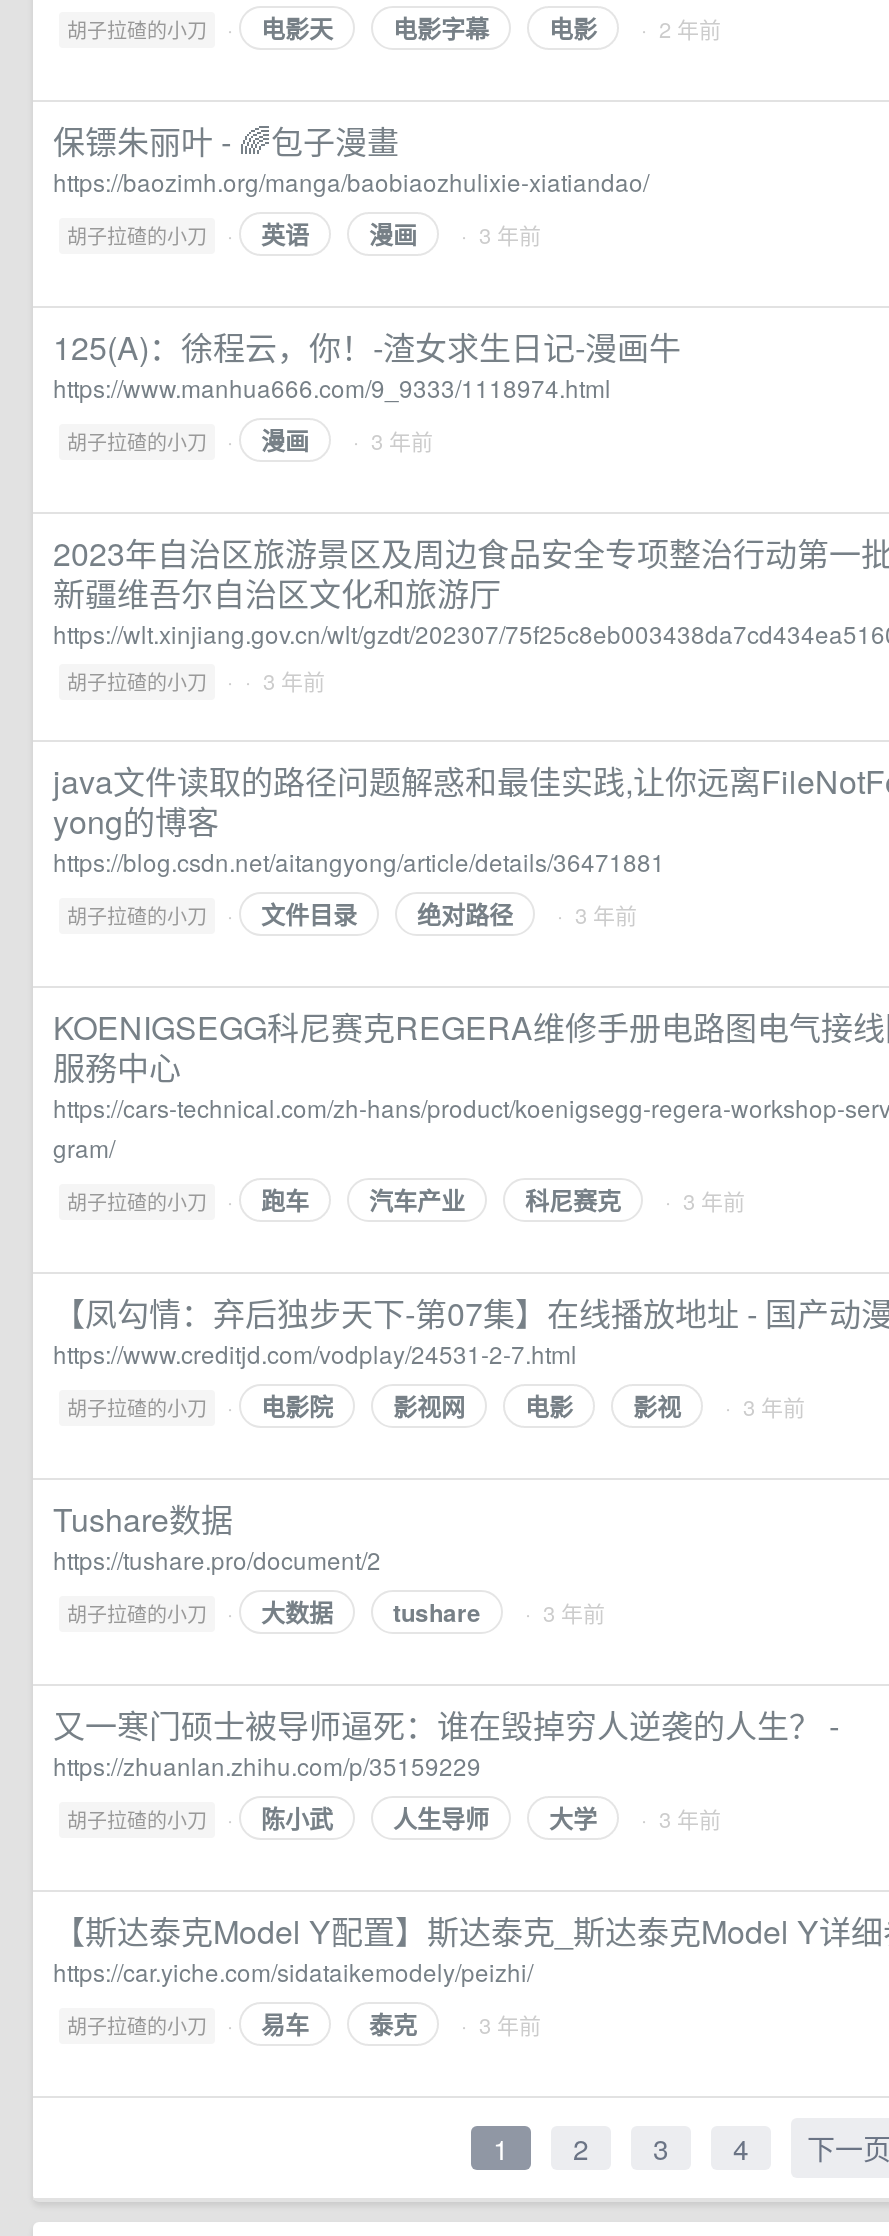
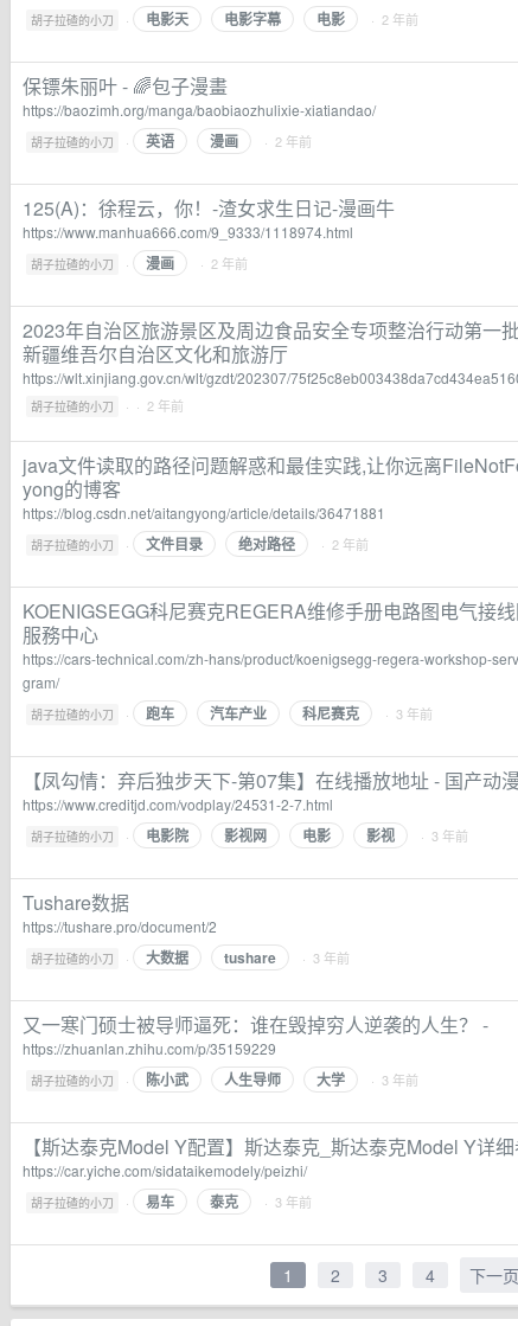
[67,216,541,252] 胡子拉碴的小刀 · 英语 漫画 · 3 年前 -> [31,130,312,152] 胡子拉碴的小刀 · 英语 漫画 · 2 年前
[67,422,433,458] 胡子拉碴的小刀 · 漫画 · 3 年前 -> [31,252,248,274] 胡子拉碴的小刀 · 漫画 · 2 年前
[67,664,325,696] 胡子拉碴的小刀 · · 3 年前 -> [31,396,184,415] 胡子拉碴的小刀 · · 2 年前
[67,896,637,932] 胡子拉碴的小刀 · 文件目录 绝对路径 · 3 年前 -> [31,533,369,555] 胡子拉碴的小刀 · 文件目录 绝对路径 · 2 年前

